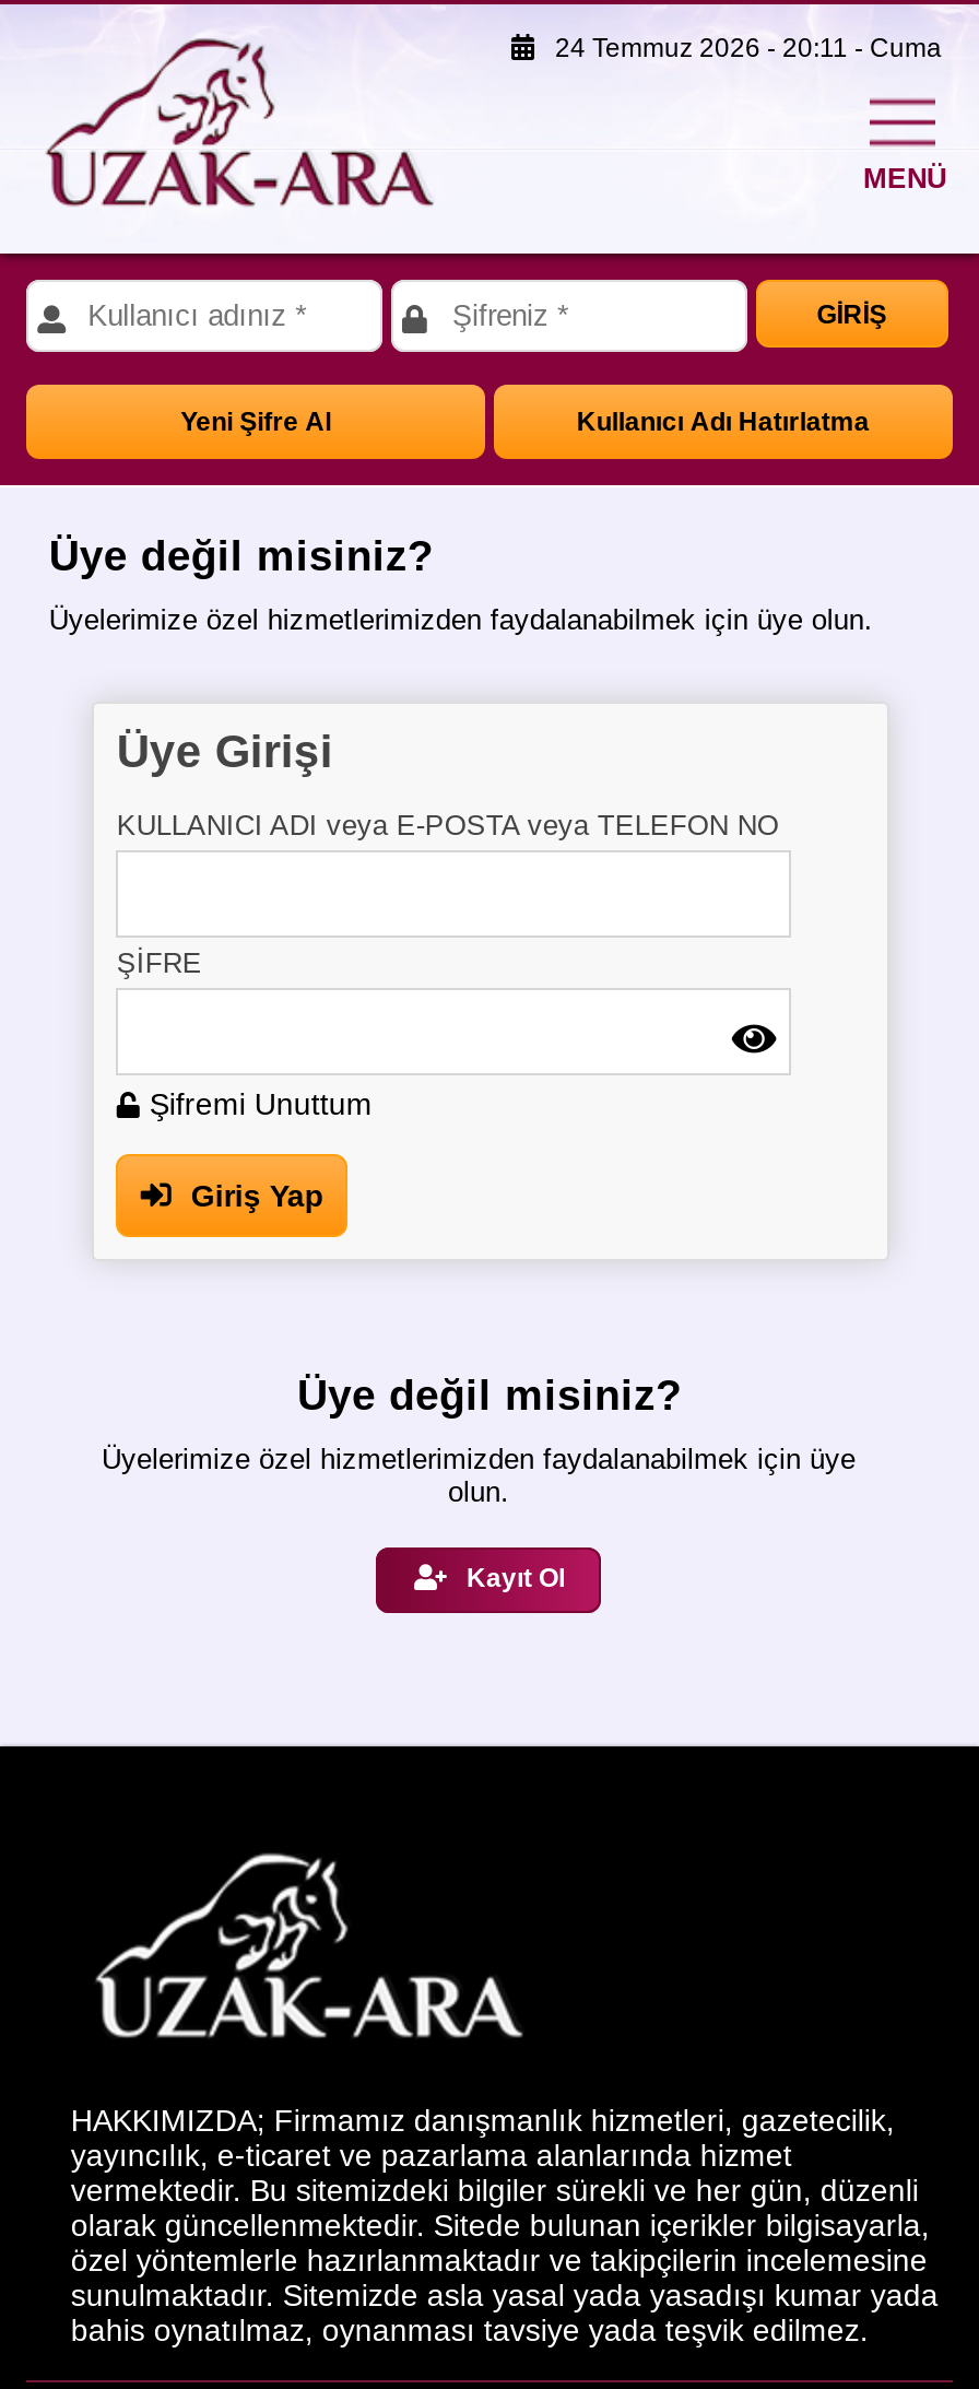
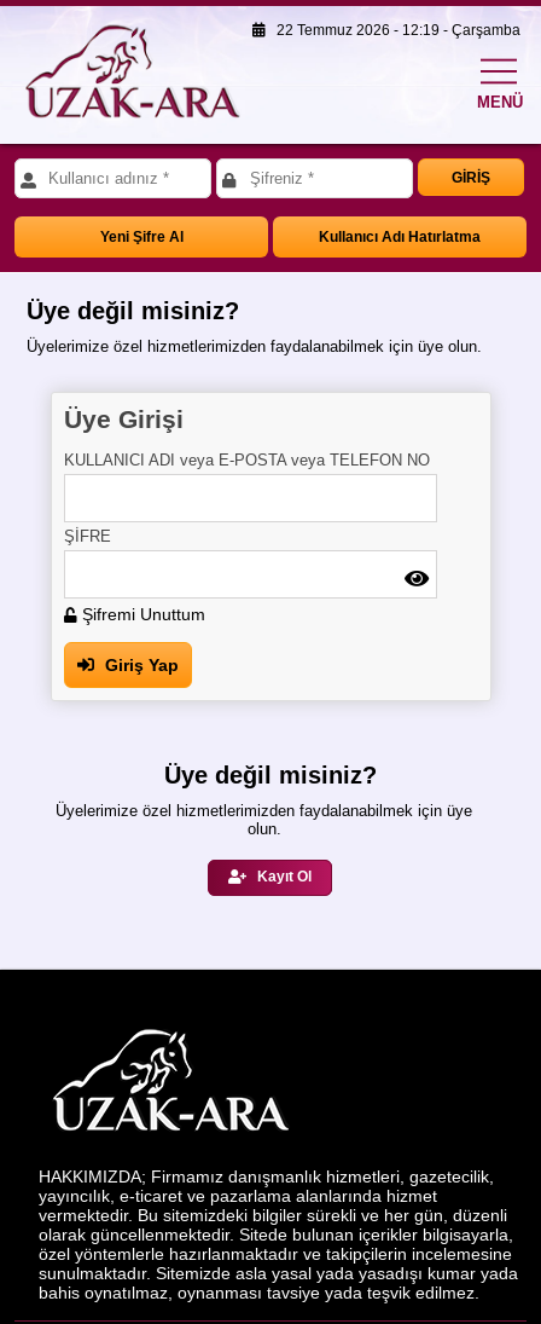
[535,33,942,63] 24 Temmuz 2026 - 20:11 - Cuma -> [266,22,520,39] 22 Temmuz 2026 - 12:19 - Çarşamba

